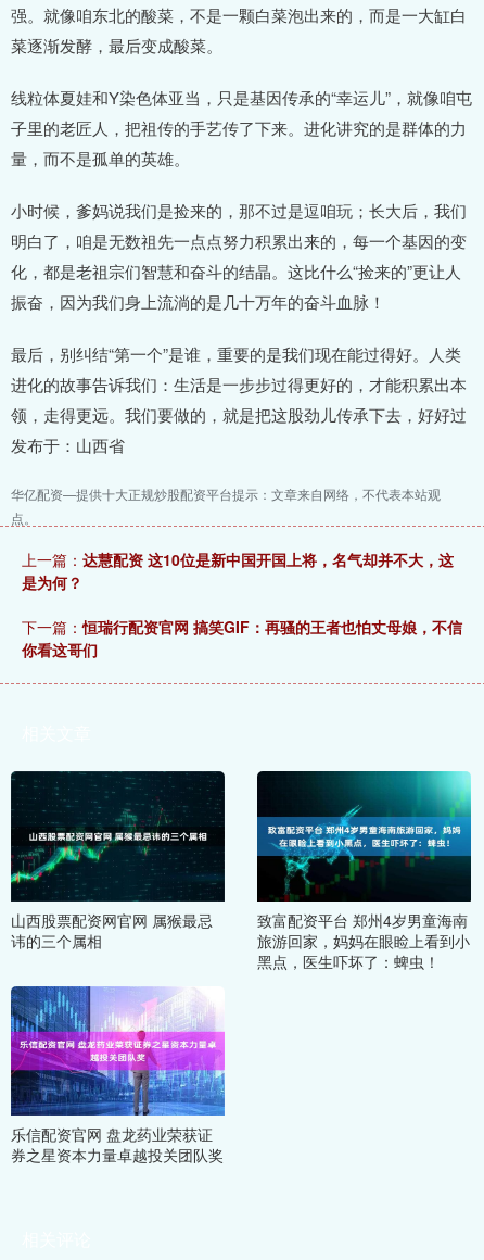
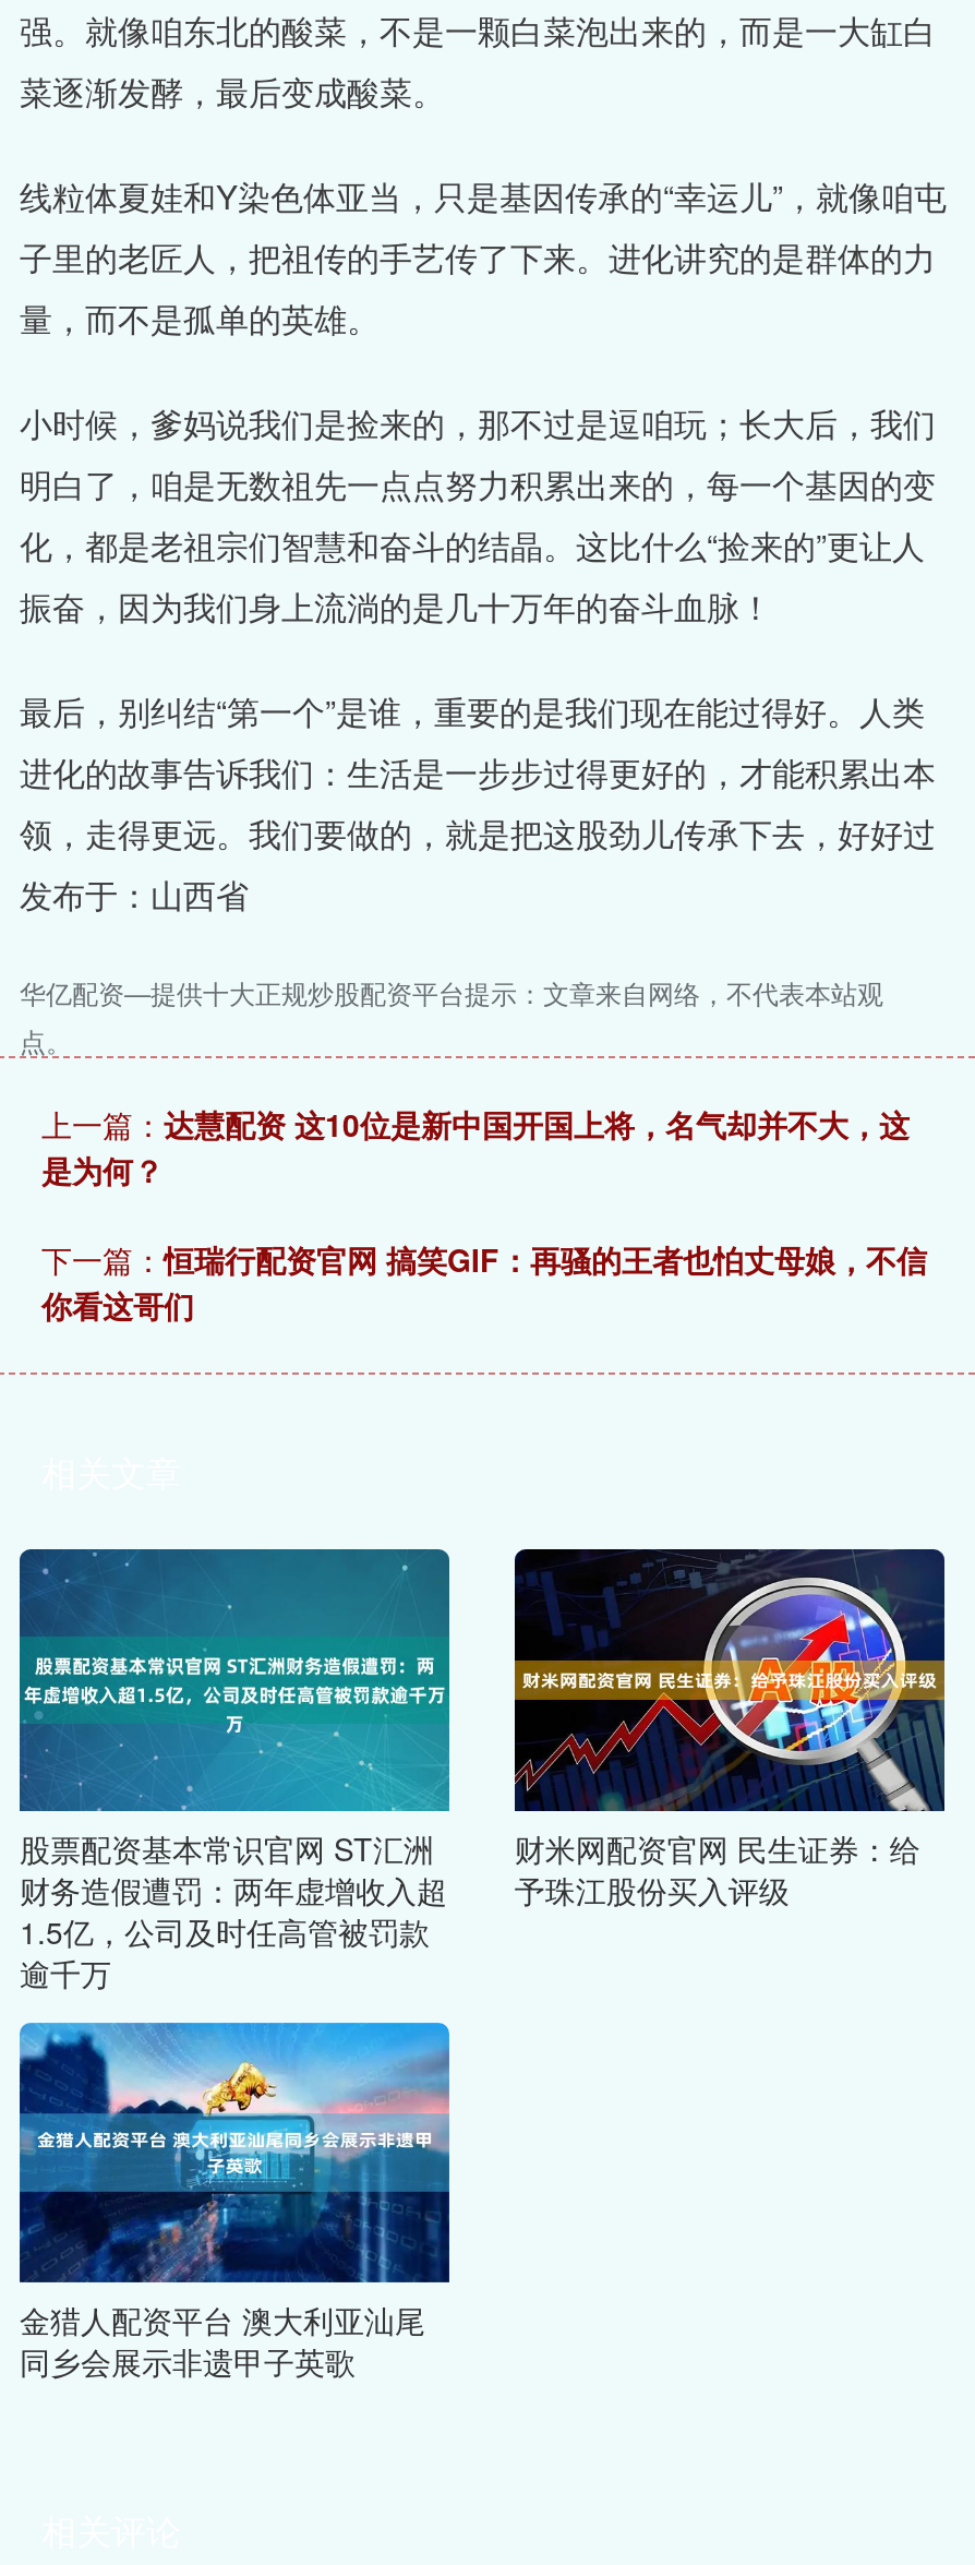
[10,771,226,951] [image] | 山西股票配资网官网 属猴最忌 | 讳的三个属相 -> [20,1549,452,1994] [image] | 股票配资基本常识官网 ST汇洲 | 财务造假遭罚：两年虚增收入超 | 1.5亿，公司及时任高管被罚款 | 逾千万
[256,770,472,972] [image] | 致富配资平台 郑州4岁男童海南 | 旅游回家，妈妈在眼睑上看到小 | 黑点，医生吓坏了：蜱虫！ -> [513,1547,947,1911] [image] | 财米网配资官网 民生证券：给 | 予珠江股份买入评级
[10,986,226,1166] [image] | 乐信配资官网 盘龙药业荣获证 | 券之星资本力量卓越投关团队奖 -> [17,2021,452,2383] [image] | 金猎人配资平台 澳大利亚汕尾 | 同乡会展示非遗甲子英歌

